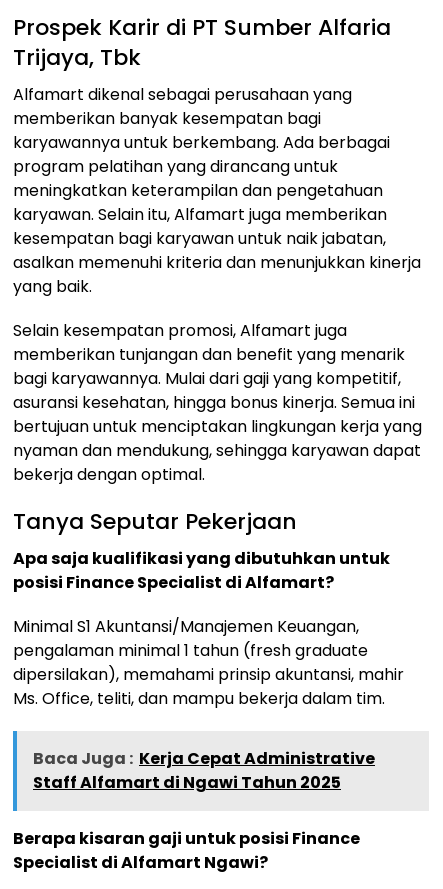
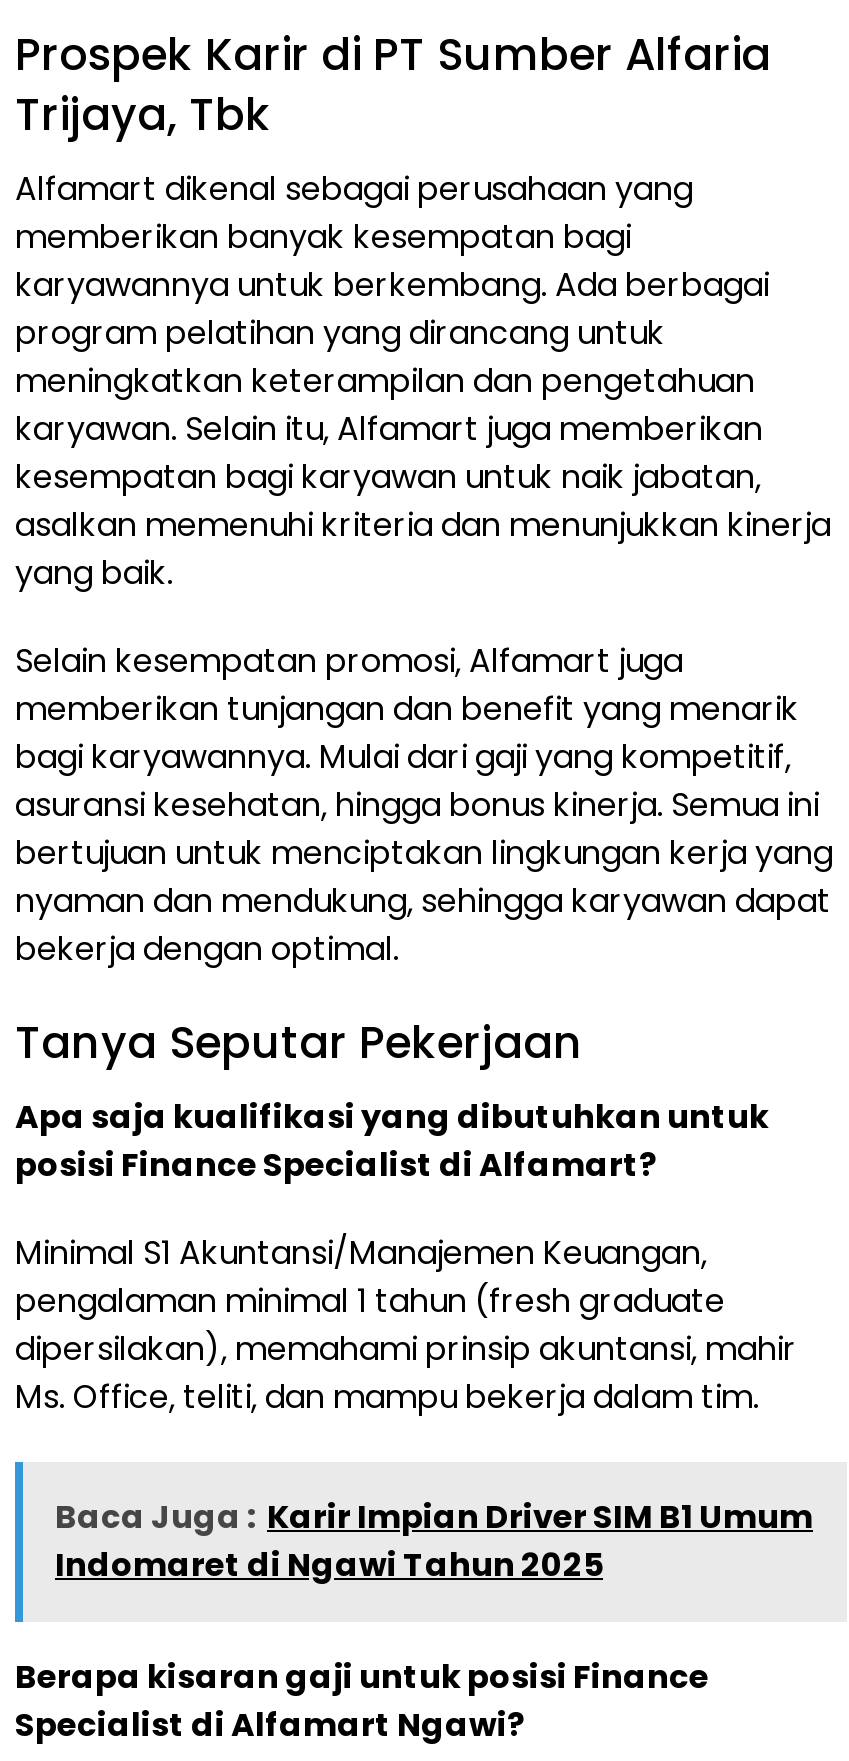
[33,747,375,794] Baca Juga : Kerja Cepat Administrative | Staff Alfamart di Ngawi Tahun 2025 -> [55,1493,813,1587] Baca Juga : Karir Impian Driver SIM B1 Umum | Indomaret di Ngawi Tahun 2025

